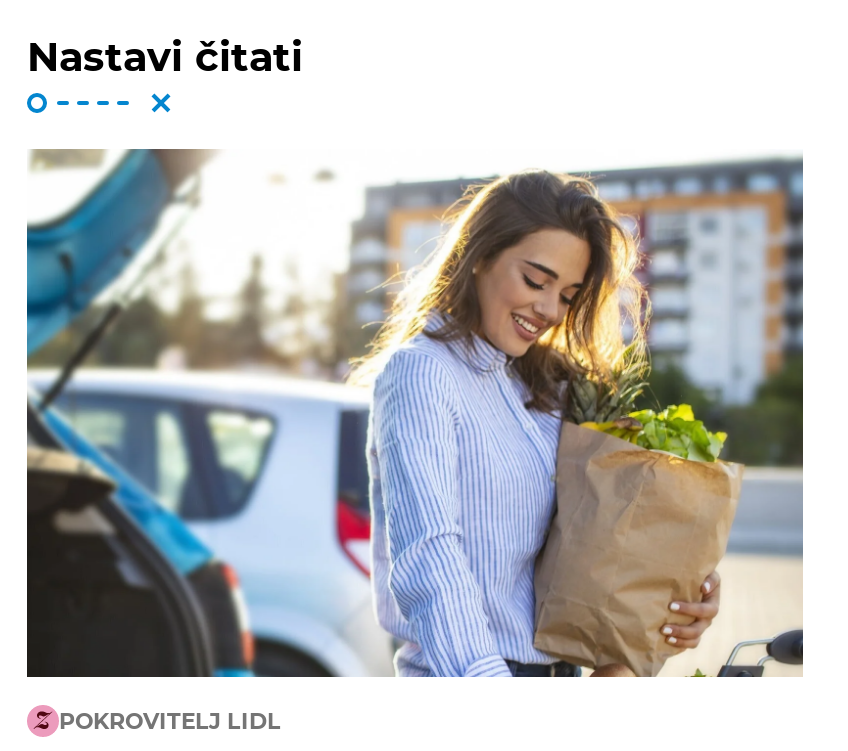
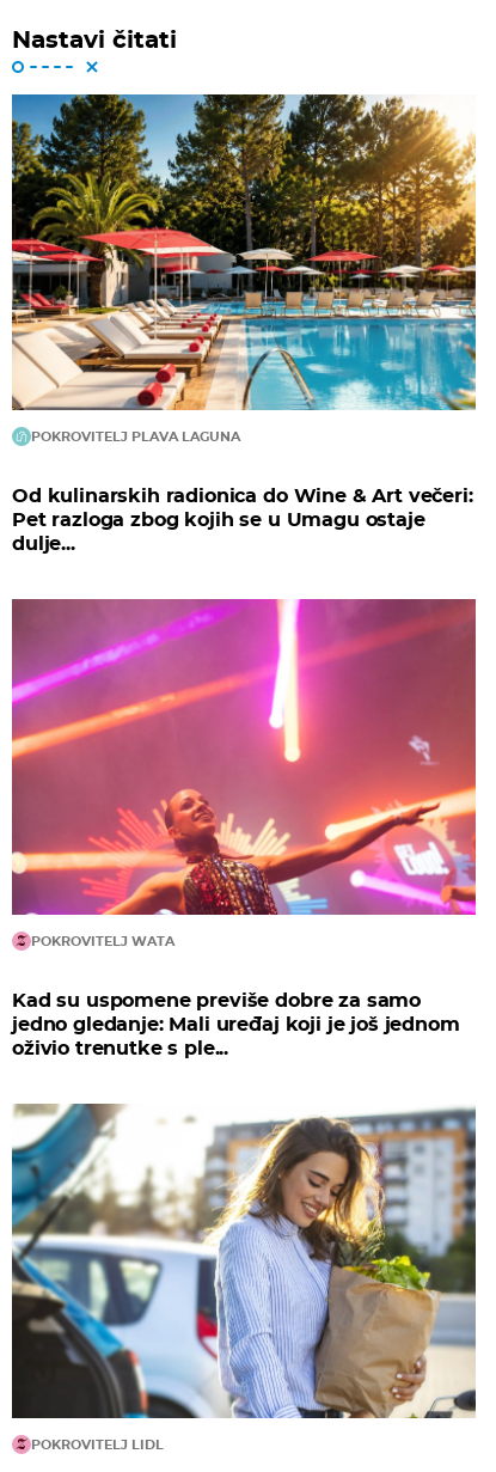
none -> [11,93,477,554] [image] | POKROVITELJ PLAVA LAGUNA | Od kulinarskih radionica do Wine & Art večeri: | Pet razloga zbog kojih se u Umagu ostaje | dulje...
none -> [11,598,477,1059] [image] | POKROVITELJ WATA | Kad su uspomene previše dobre za samo | jedno gledanje: Mali uređaj koji je još jednom | oživio trenutke s ple...

